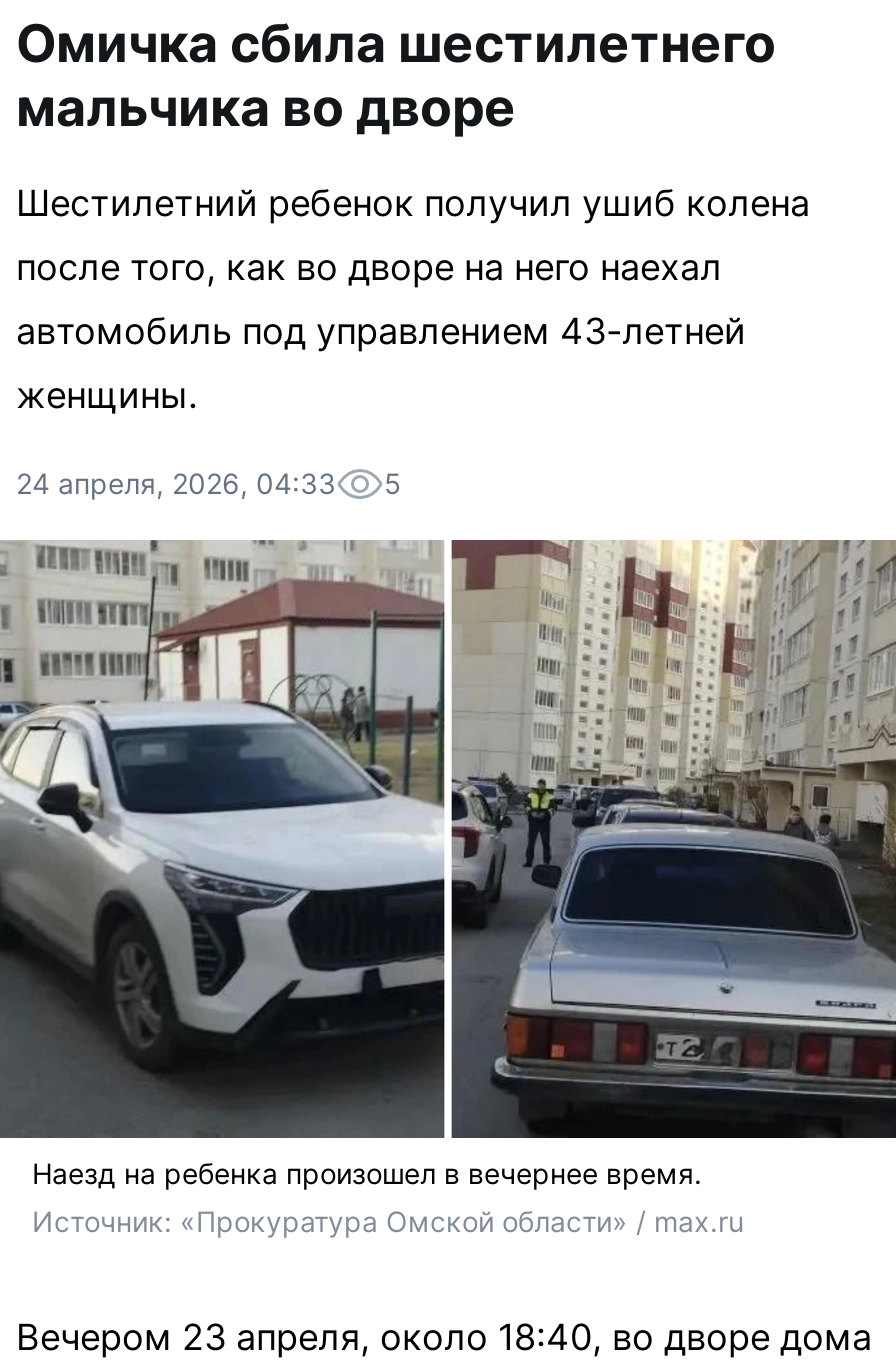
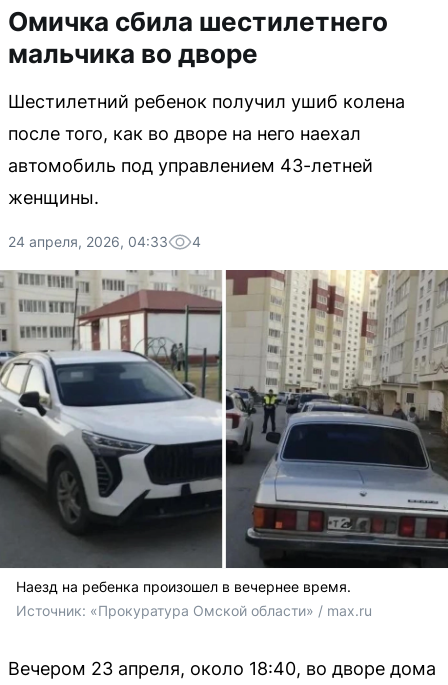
[16,466,402,500] 24 апреля, 2026, 04:33 5 -> [8,233,201,250] 24 апреля, 2026, 04:33 4

